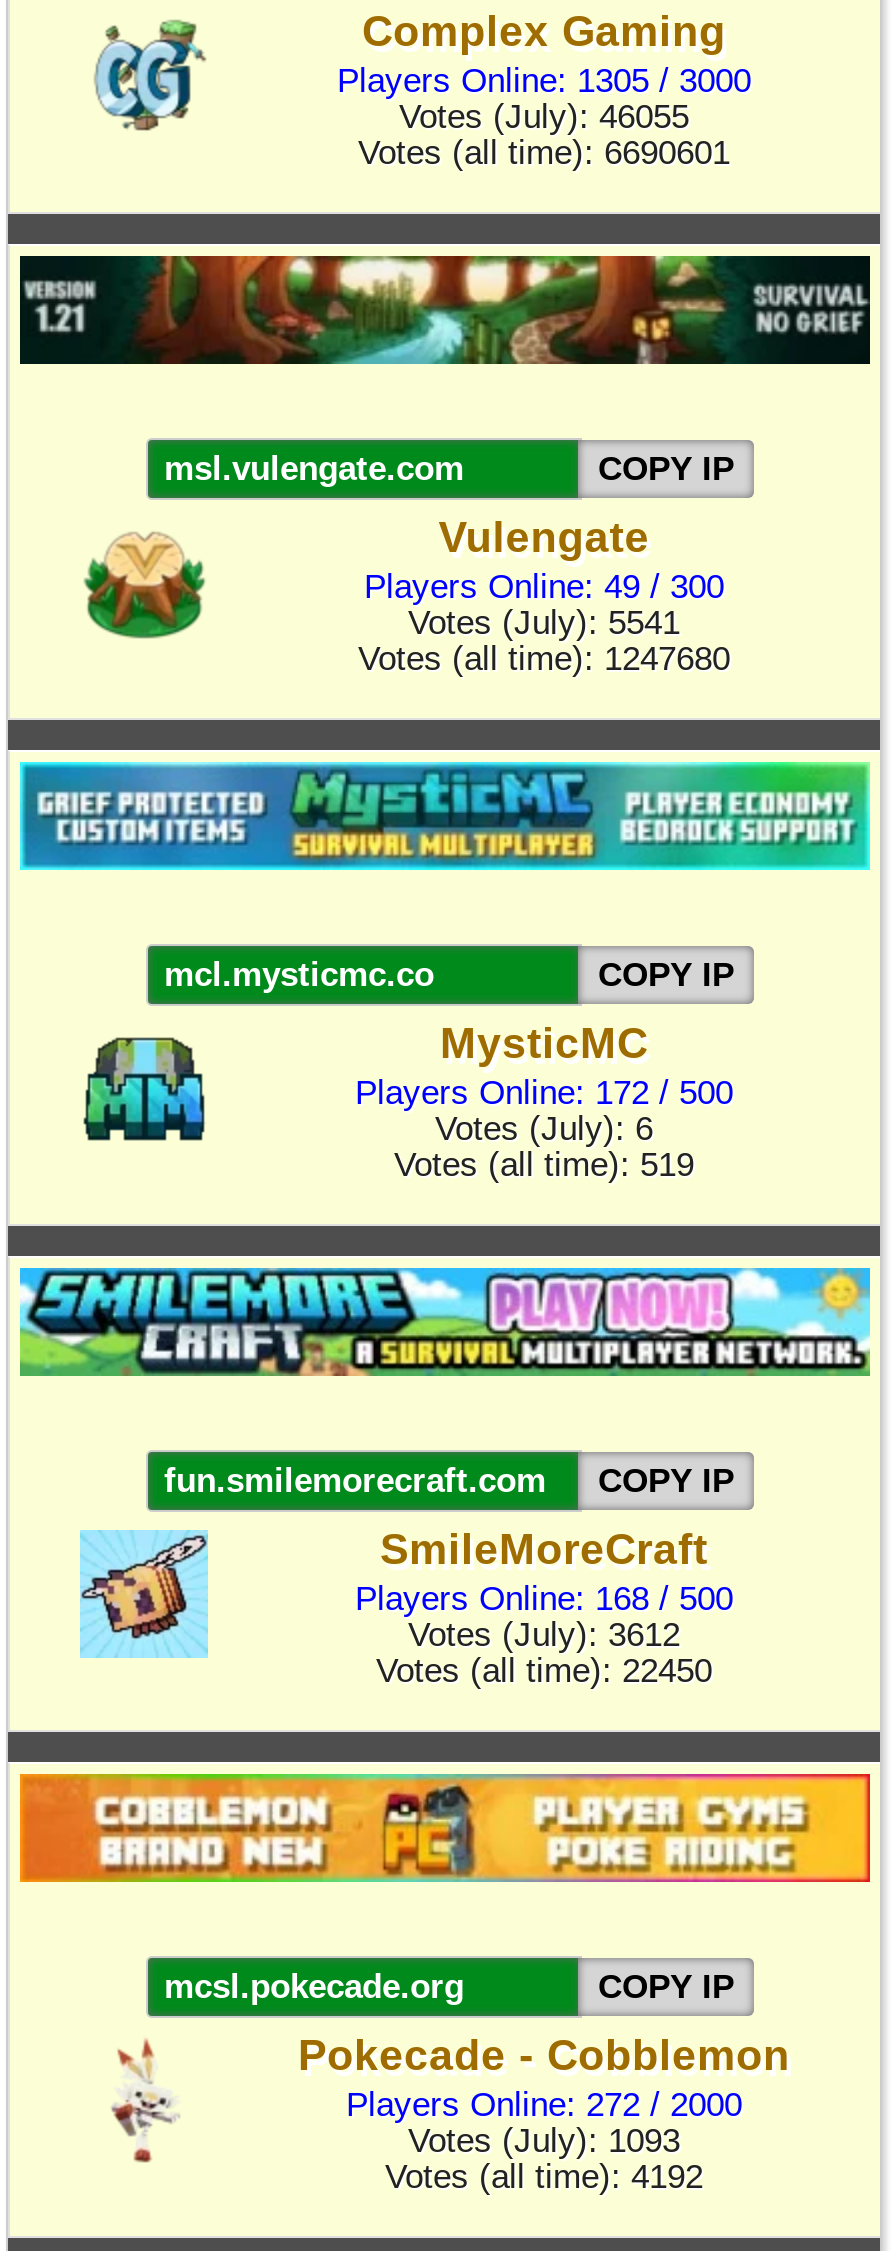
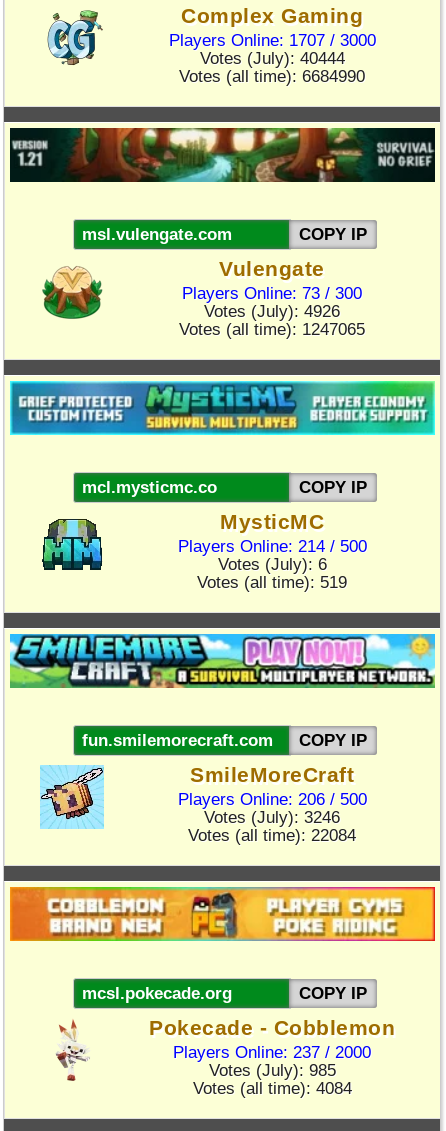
[337,62,751,100] Players Online: 1305 / 3000 -> [168,31,375,50] Players Online: 1707 / 3000
[399,98,689,136] Votes (July): 46055 -> [199,49,344,68] Votes (July): 40444
[358,134,730,172] Votes (all time): 6690601 -> [179,67,365,86] Votes (all time): 6684990
[364,568,724,606] Players Online: 49 / 300 -> [182,284,362,303] Players Online: 73 / 300
[408,604,680,642] Votes (July): 5541 -> [204,302,340,321] Votes (July): 4926
[358,640,730,678] Votes (all time): 1247680 -> [179,320,365,339] Votes (all time): 1247065
[355,1074,733,1112] Players Online: 172 / 500 -> [177,537,366,556] Players Online: 214 / 500
[355,1580,733,1618] Players Online: 168 / 500 -> [177,790,366,809] Players Online: 206 / 500
[408,1616,680,1654] Votes (July): 3612 -> [204,808,340,827] Votes (July): 3246
[376,1652,712,1690] Votes (all time): 22450 -> [188,826,356,845] Votes (all time): 22084
[346,2086,742,2124] Players Online: 272 / 2000 -> [173,1043,371,1062] Players Online: 237 / 2000
[408,2122,680,2160] Votes (July): 1093 -> [208,1061,335,1080] Votes (July): 985
[385,2158,703,2196] Votes (all time): 4192 -> [192,1079,351,1098] Votes (all time): 4084

